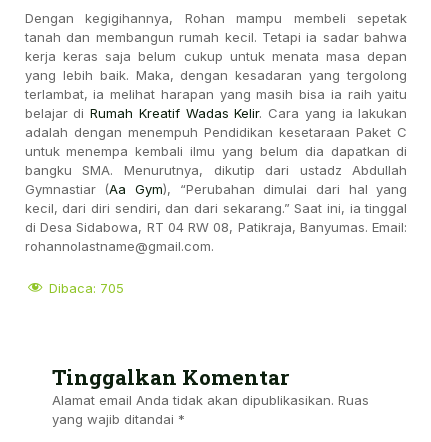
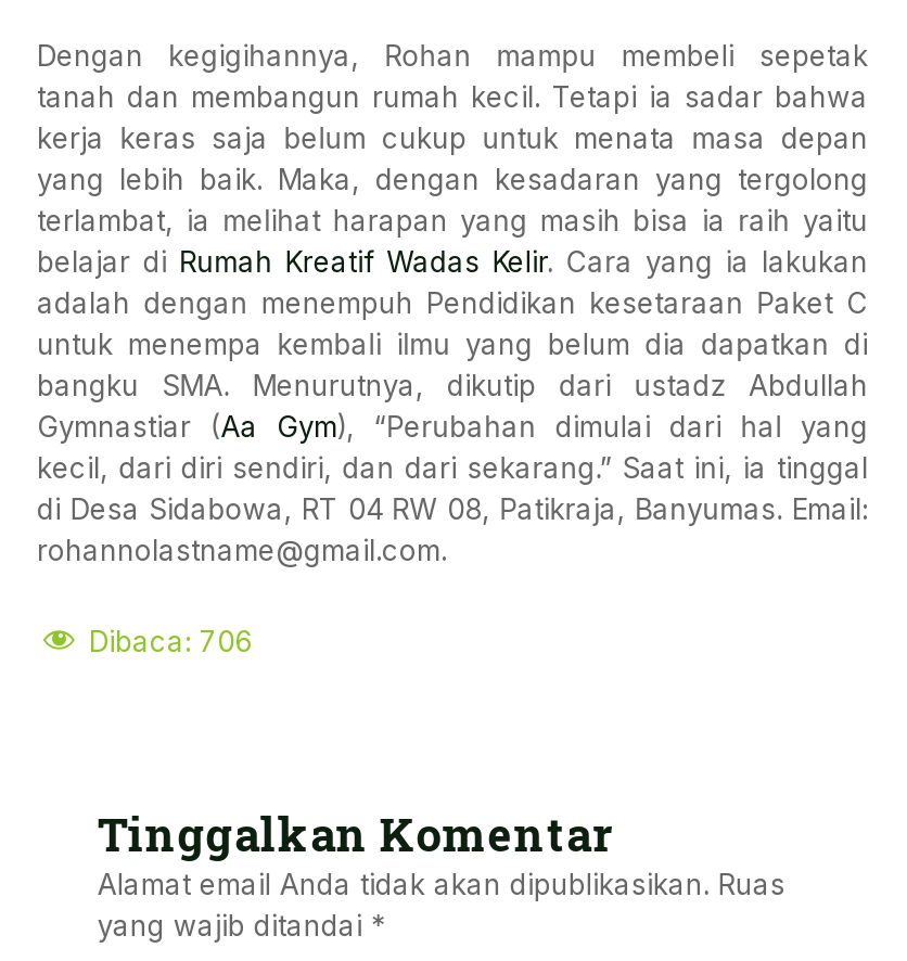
[48,280,123,296] Dibaca: 705 -> [89,623,252,658] Dibaca: 706

